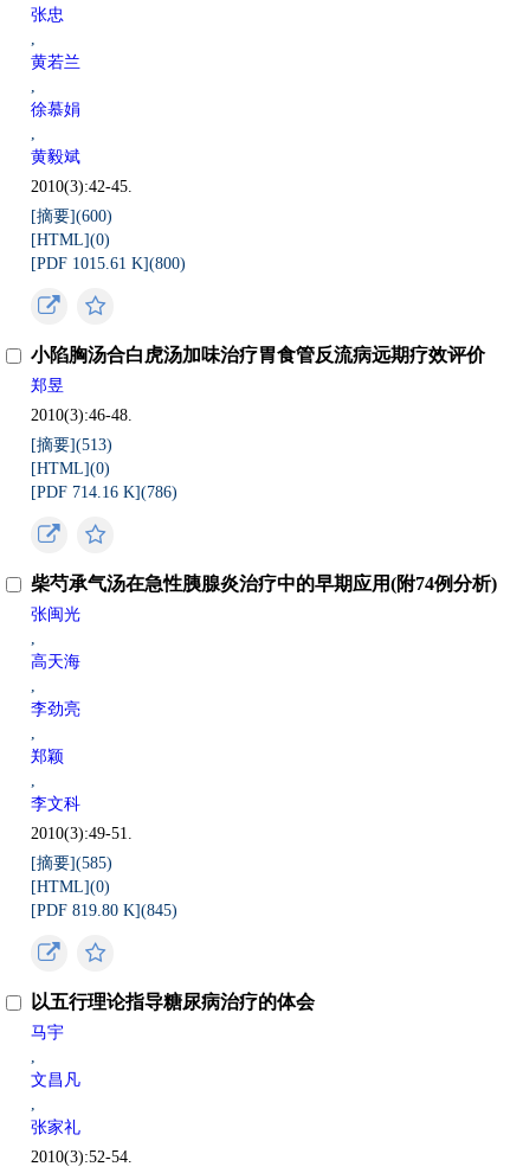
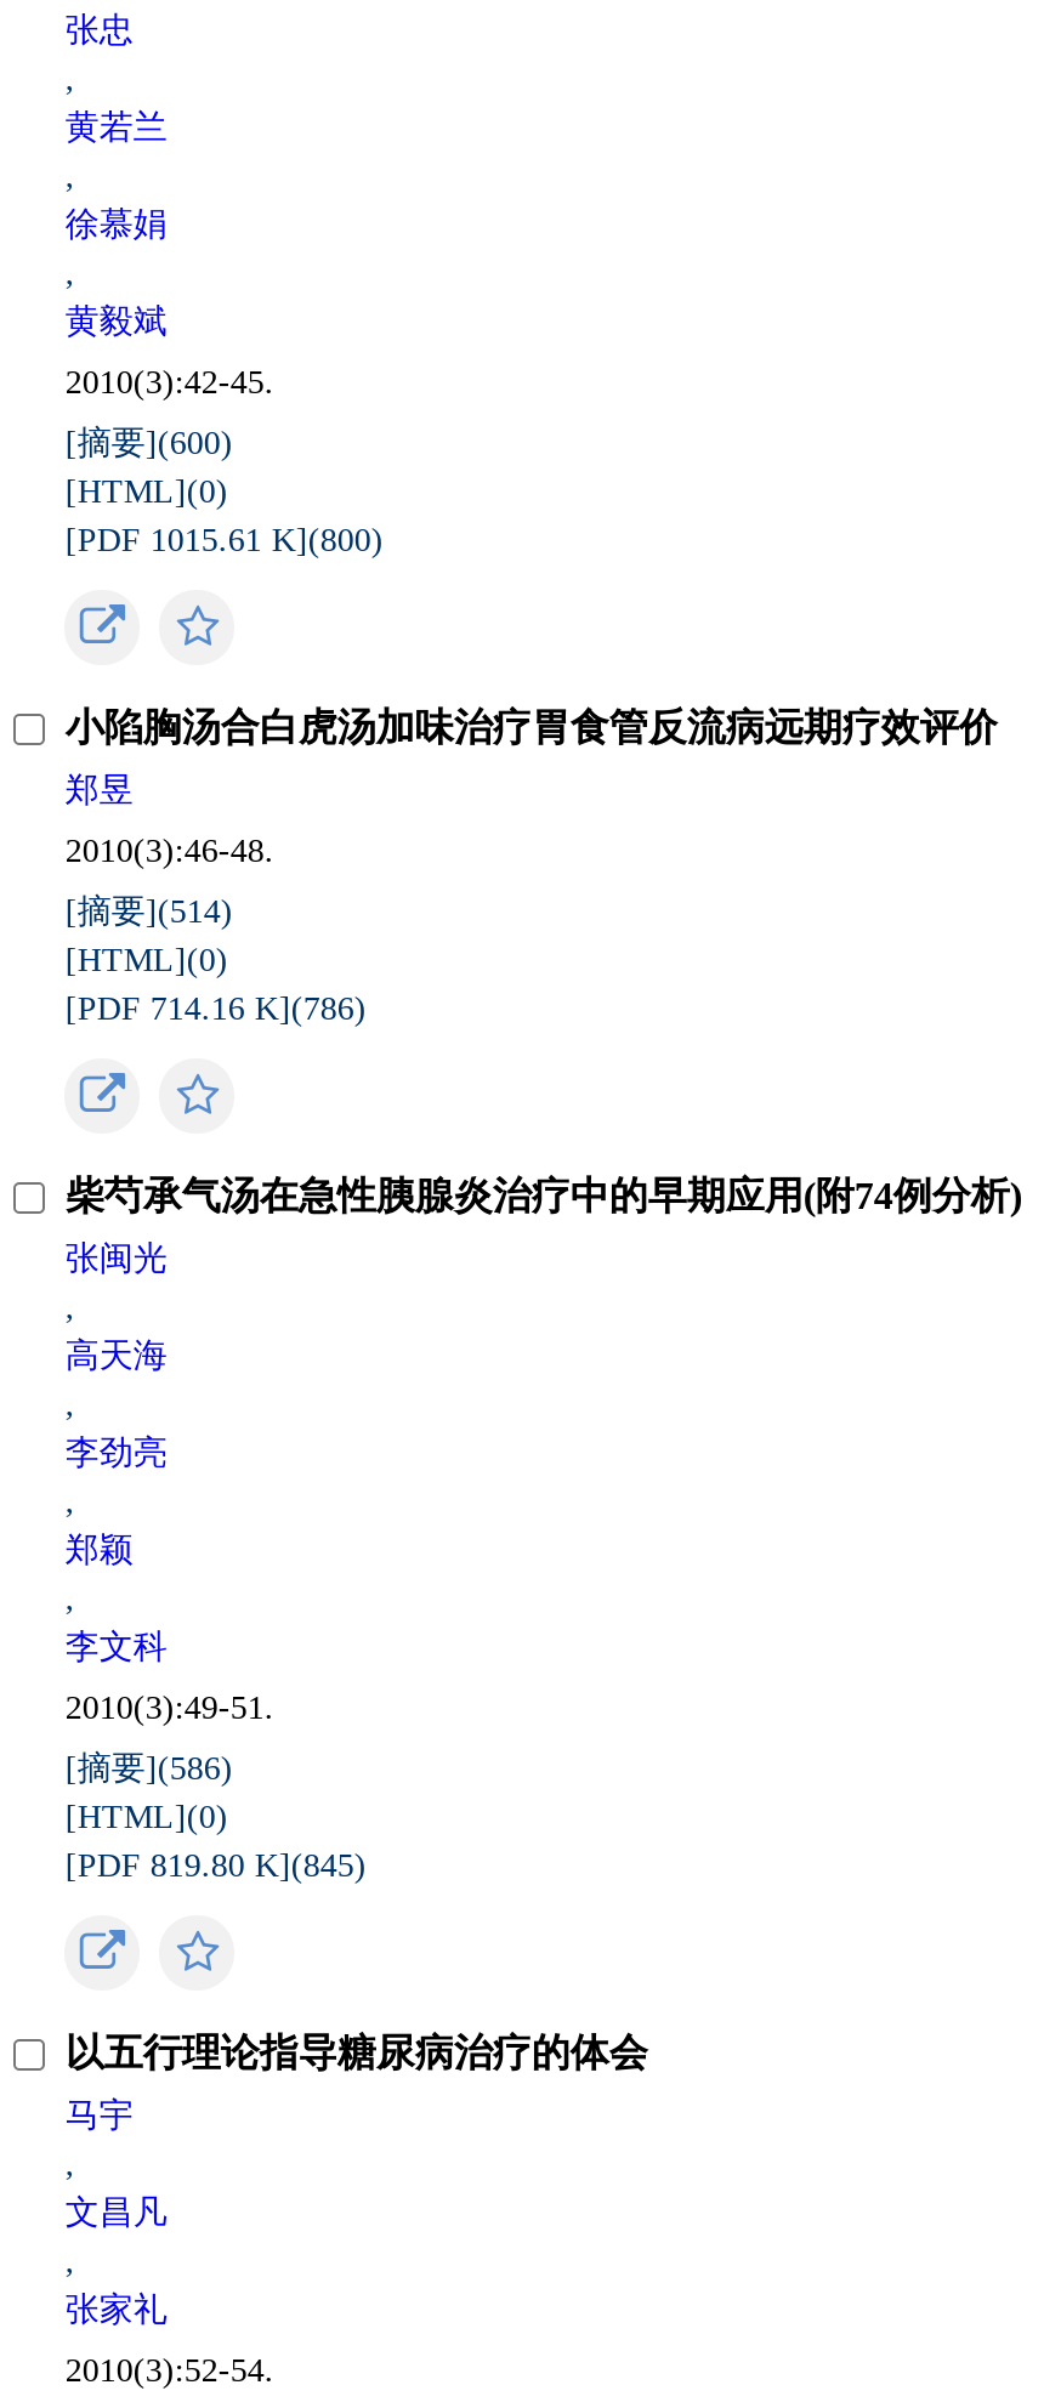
[31,436,113,454] [摘要](513) -> [65,893,233,930] [摘要](514)
[31,854,113,872] [摘要](585) -> [65,1750,233,1787] [摘要](586)

